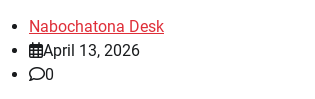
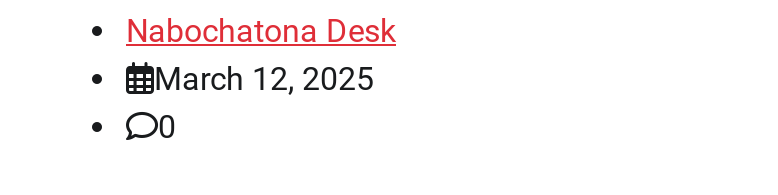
[43,41,140,60] April 13, 2026 -> [154,60,374,98] March 12, 2025

